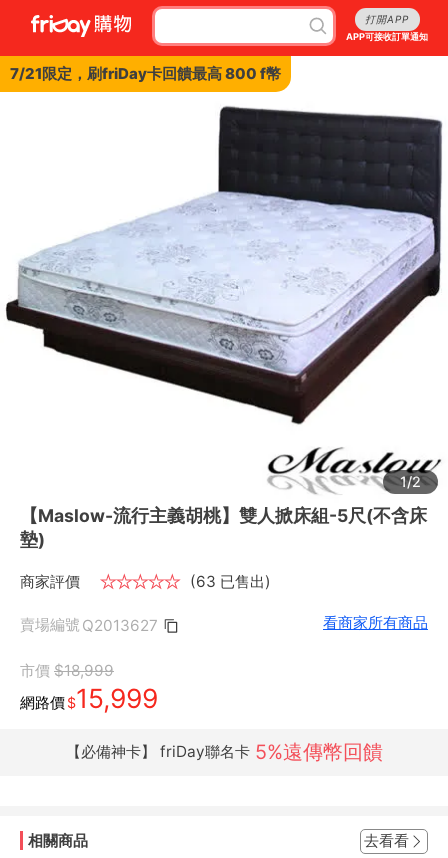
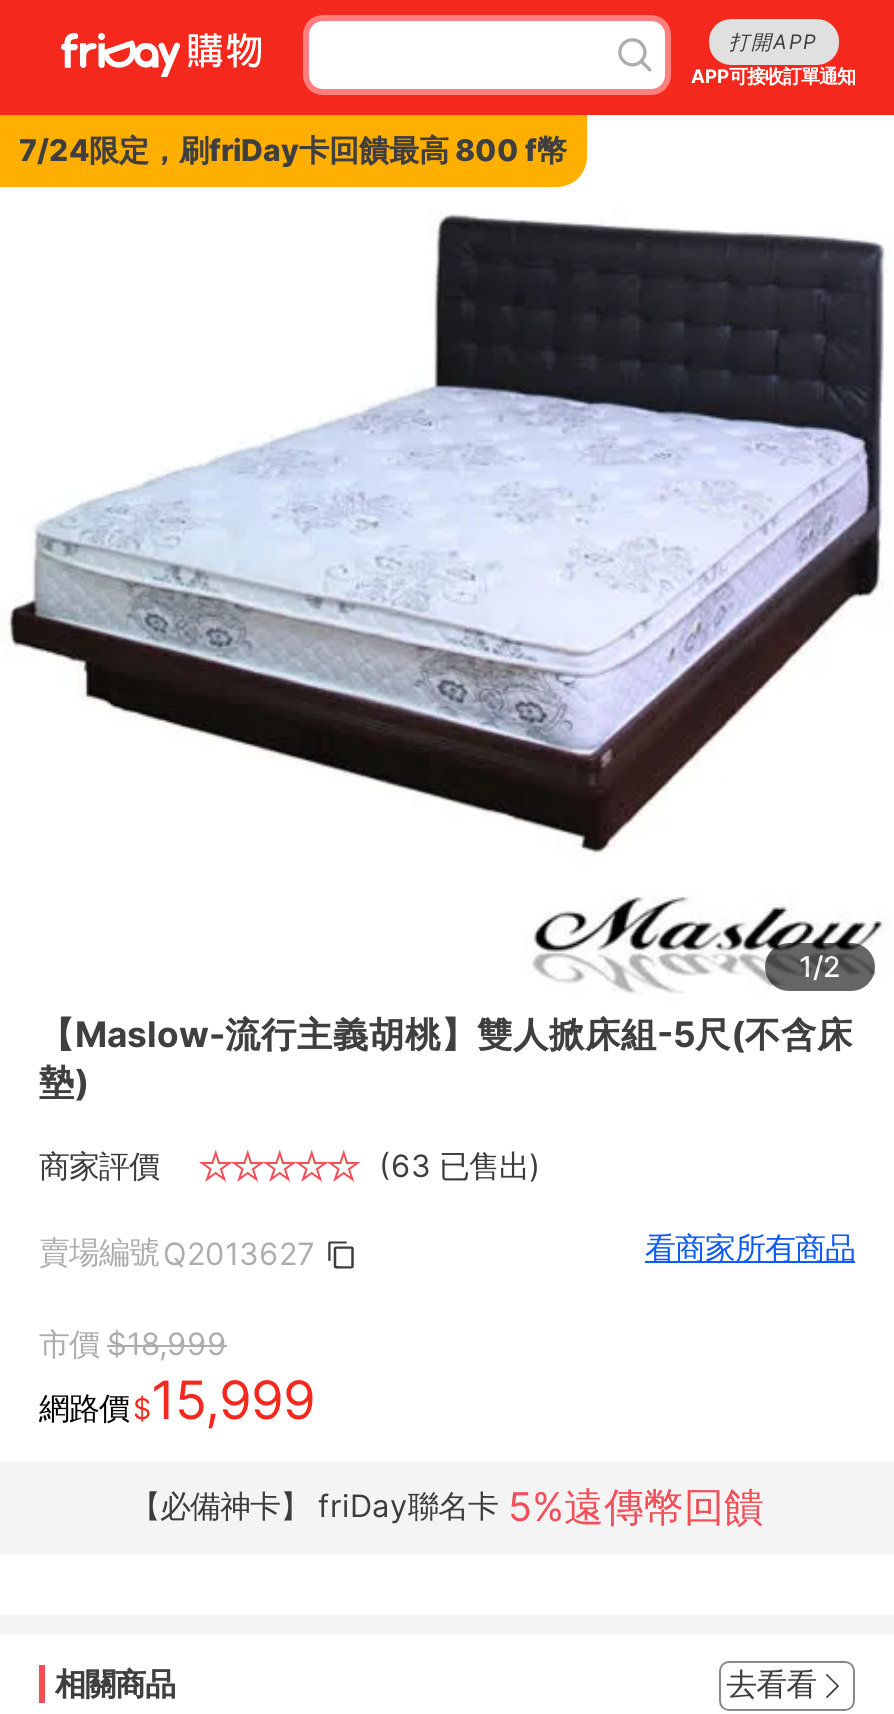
[10,64,281,83] 7/21限定，刷friDay卡回饋最高 800 f幣 -> [19,131,567,169] 7/24限定，刷friDay卡回饋最高 800 f幣

